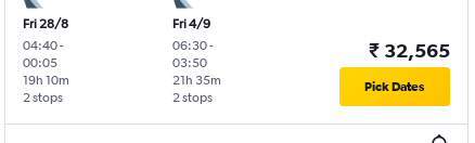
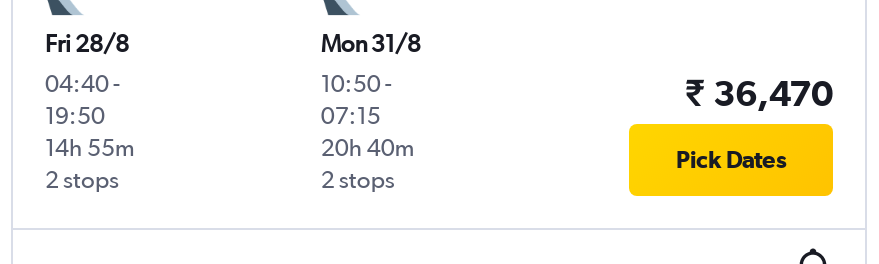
[172,16,214,70] Fri 4/9 | 06:30 - | 03:50 -> [321,29,421,129] Mon 31/8 | 10:50 - | 07:15
[369,38,450,60] ₹ 32,565 -> [685,71,833,111] ₹ 36,470
[23,55,57,70] 00:05 -> [45,101,105,129] 19:50
[23,72,69,87] 19h 10m -> [45,133,135,161] 14h 55m
[172,72,221,87] 21h 35m -> [321,133,415,161] 20h 40m

